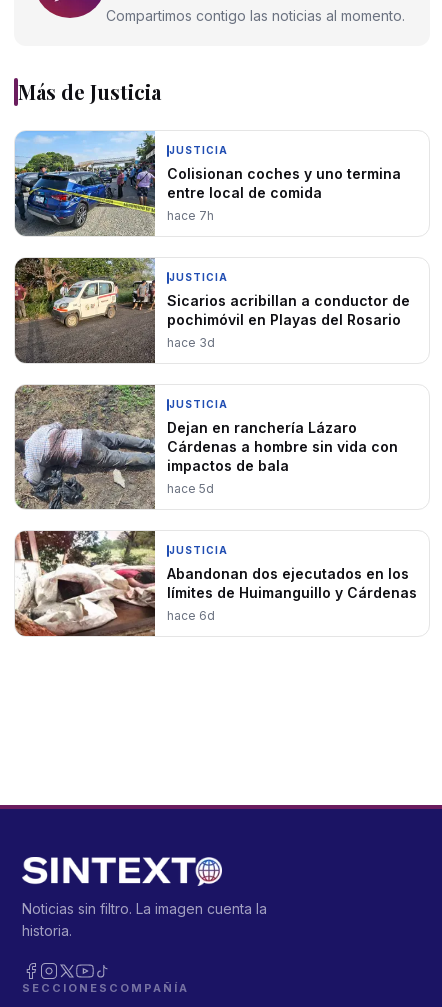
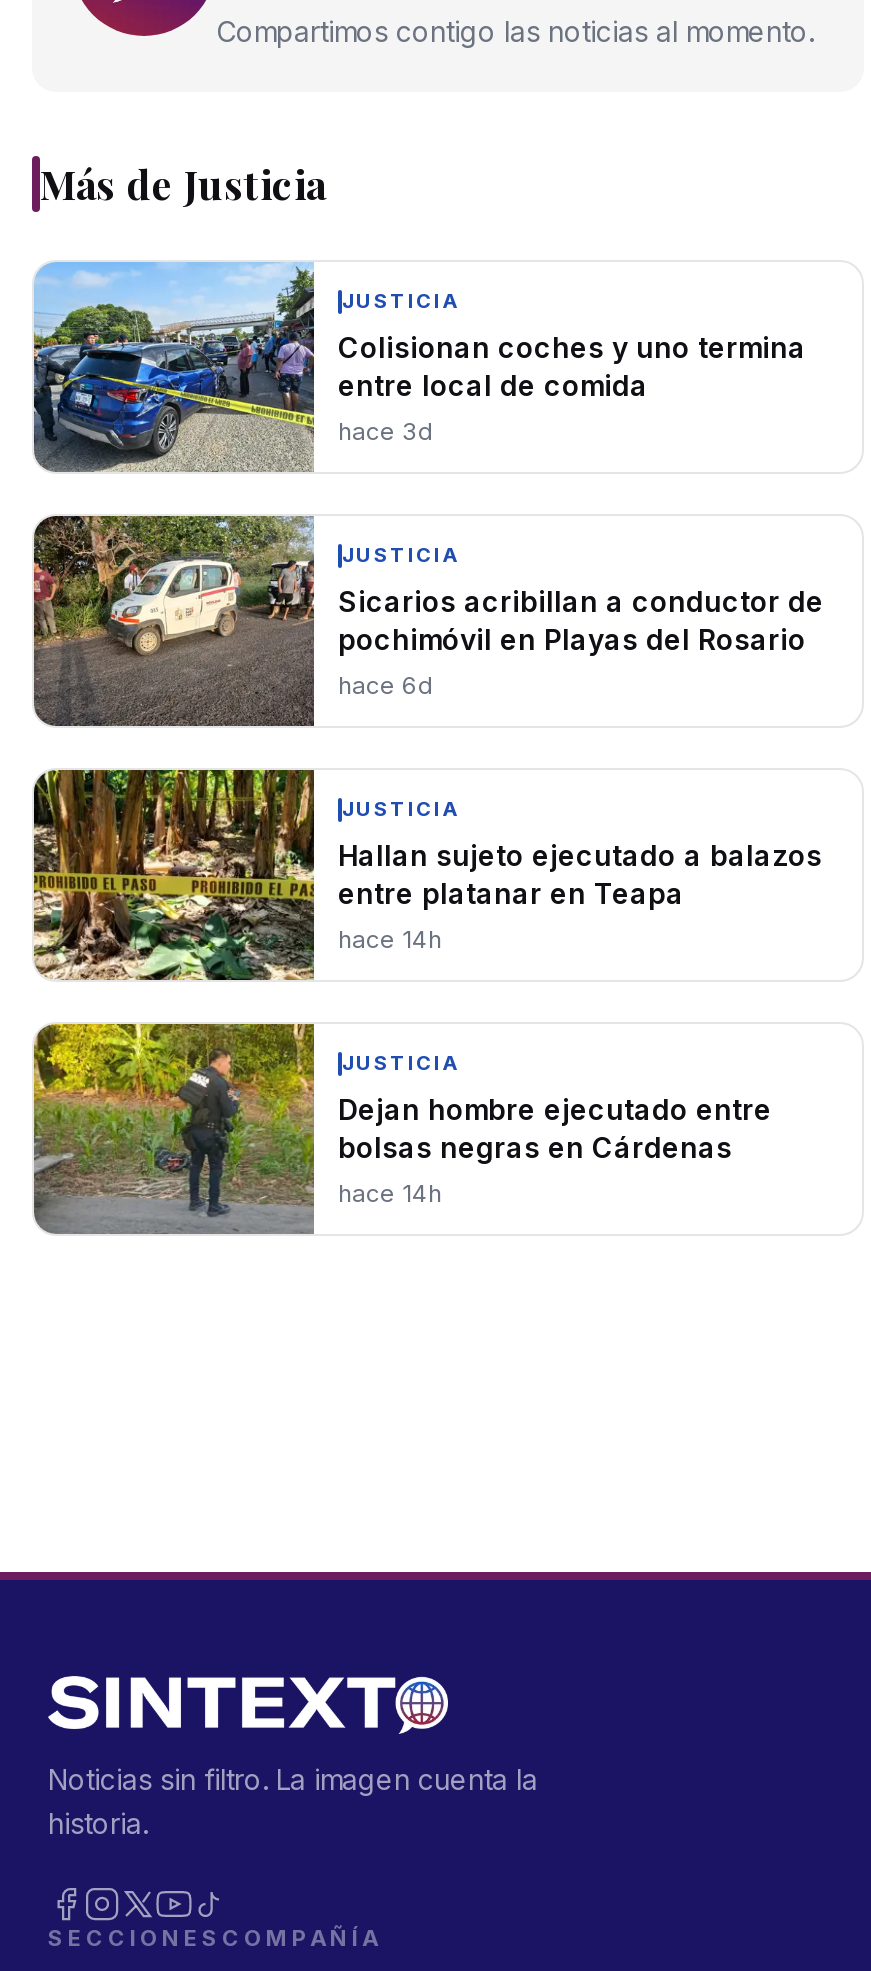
[167,208,214,223] hace 7h -> [338,416,434,446] hace 3d
[167,335,215,350] hace 3d -> [338,670,434,700] hace 6d
[14,384,398,510] [image] | Dejan en ranchería Lázaro | Cárdenas a hombre sin vida con | impactos de bala | hace 5d -> [32,768,822,980] [image] | Hallan sujeto ejecutado a balazos | entre platanar en Teapa | hace 14h
[15,530,417,637] [image] | Abandonan dos ejecutados en los | límites de Huimanguillo y Cárdenas | hace 6d -> [32,1022,772,1234] [image] | Dejan hombre ejecutado entre | bolsas negras en Cárdenas | hace 14h

